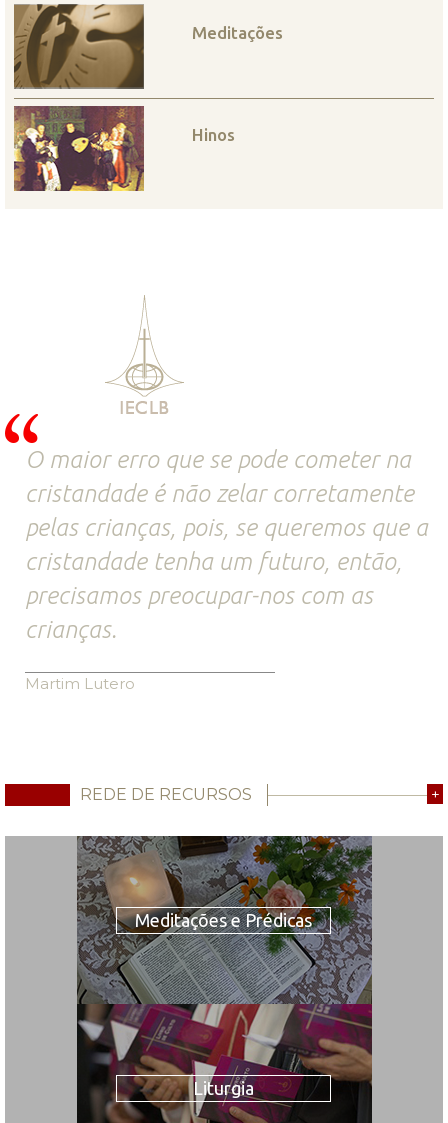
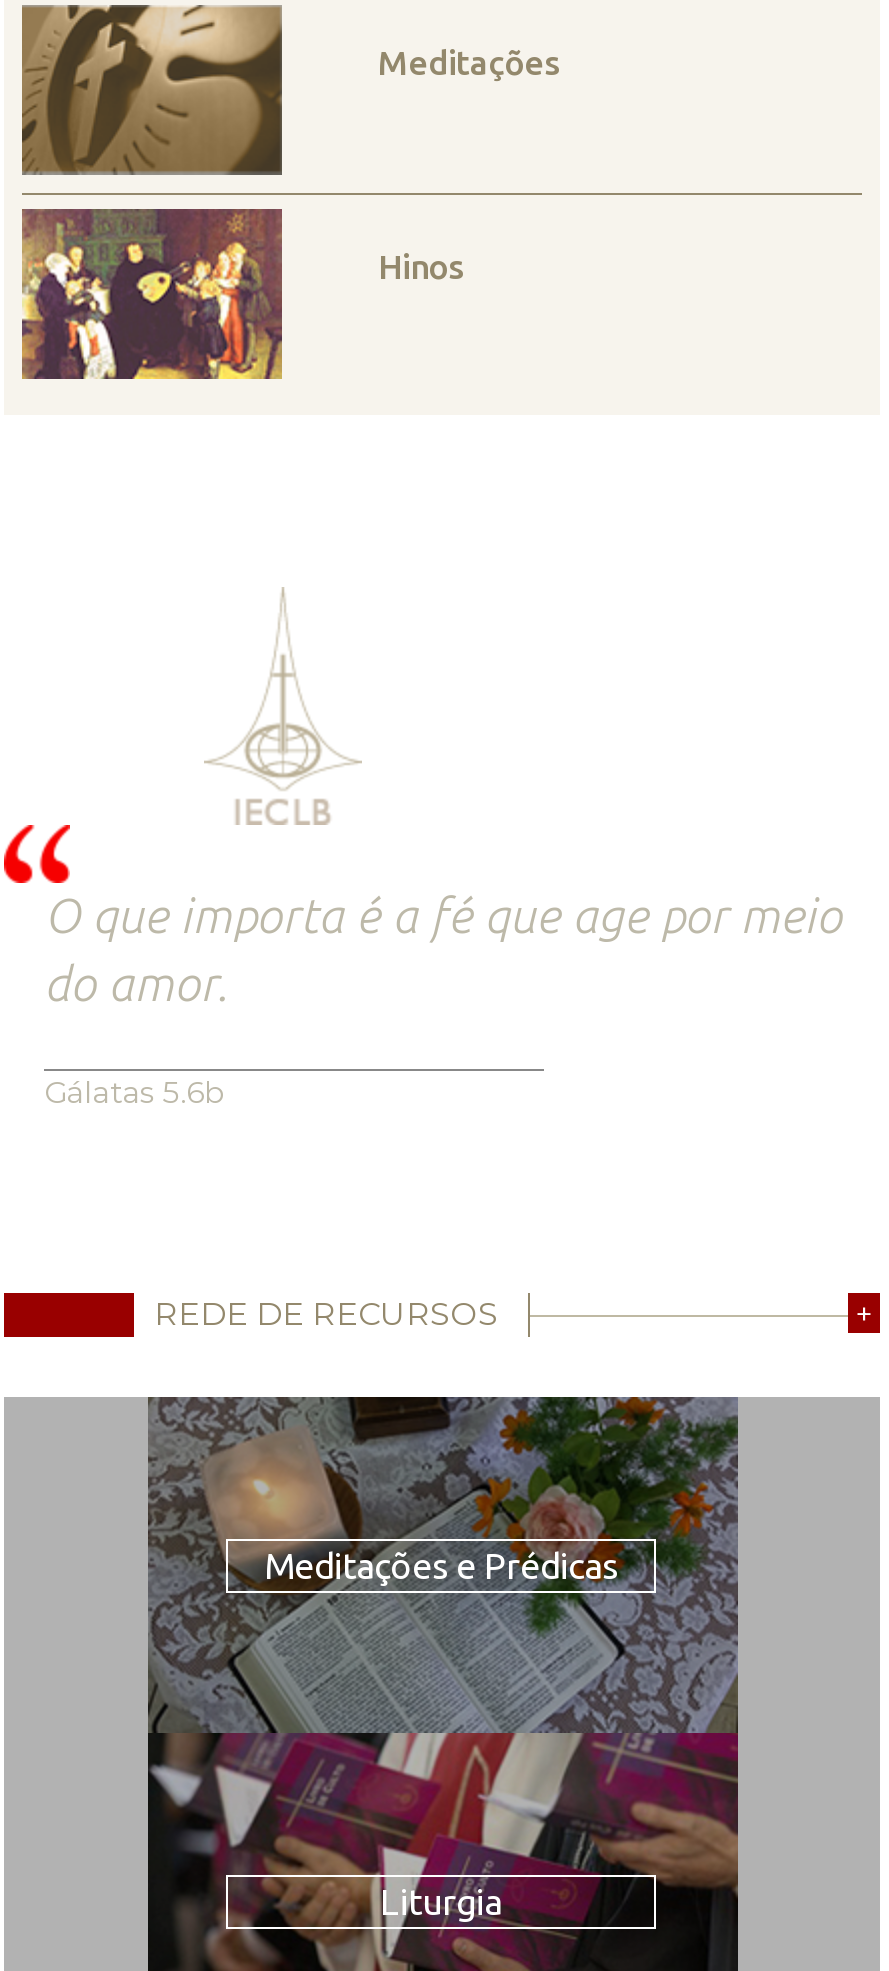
[25,446,428,643] O maior erro que se pode cometer na | cristandade é não zelar corretamente | pelas crianças, pois, se queremos que a | cristandade tenha um futuro, então, | precisamos preocupar-nos com as | crianças. -> [44,889,842,1011] O que importa é a fé que age por meio | do amor.
[25,674,135,693] Martim Lutero -> [44,1073,226,1111] Gálatas 5.6b

